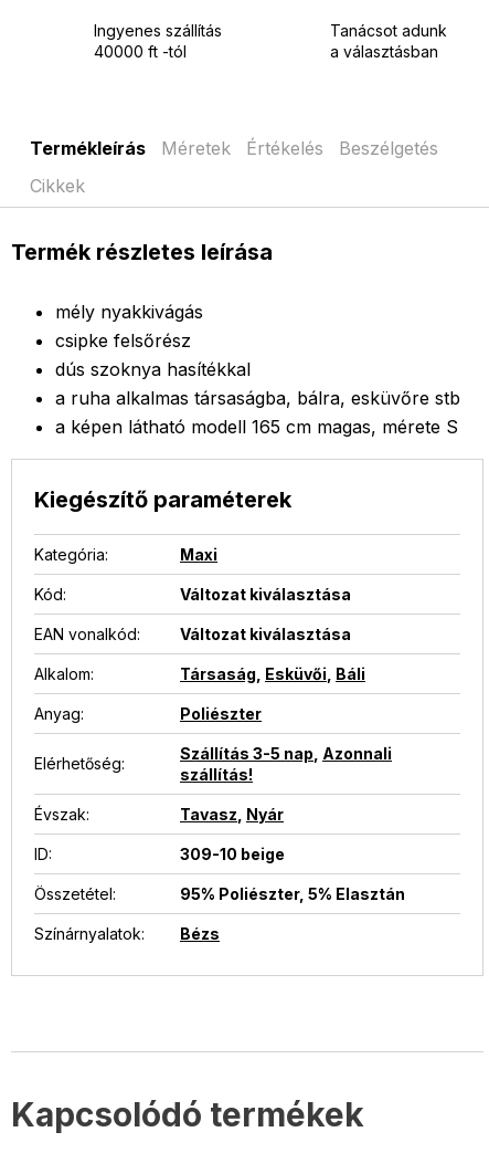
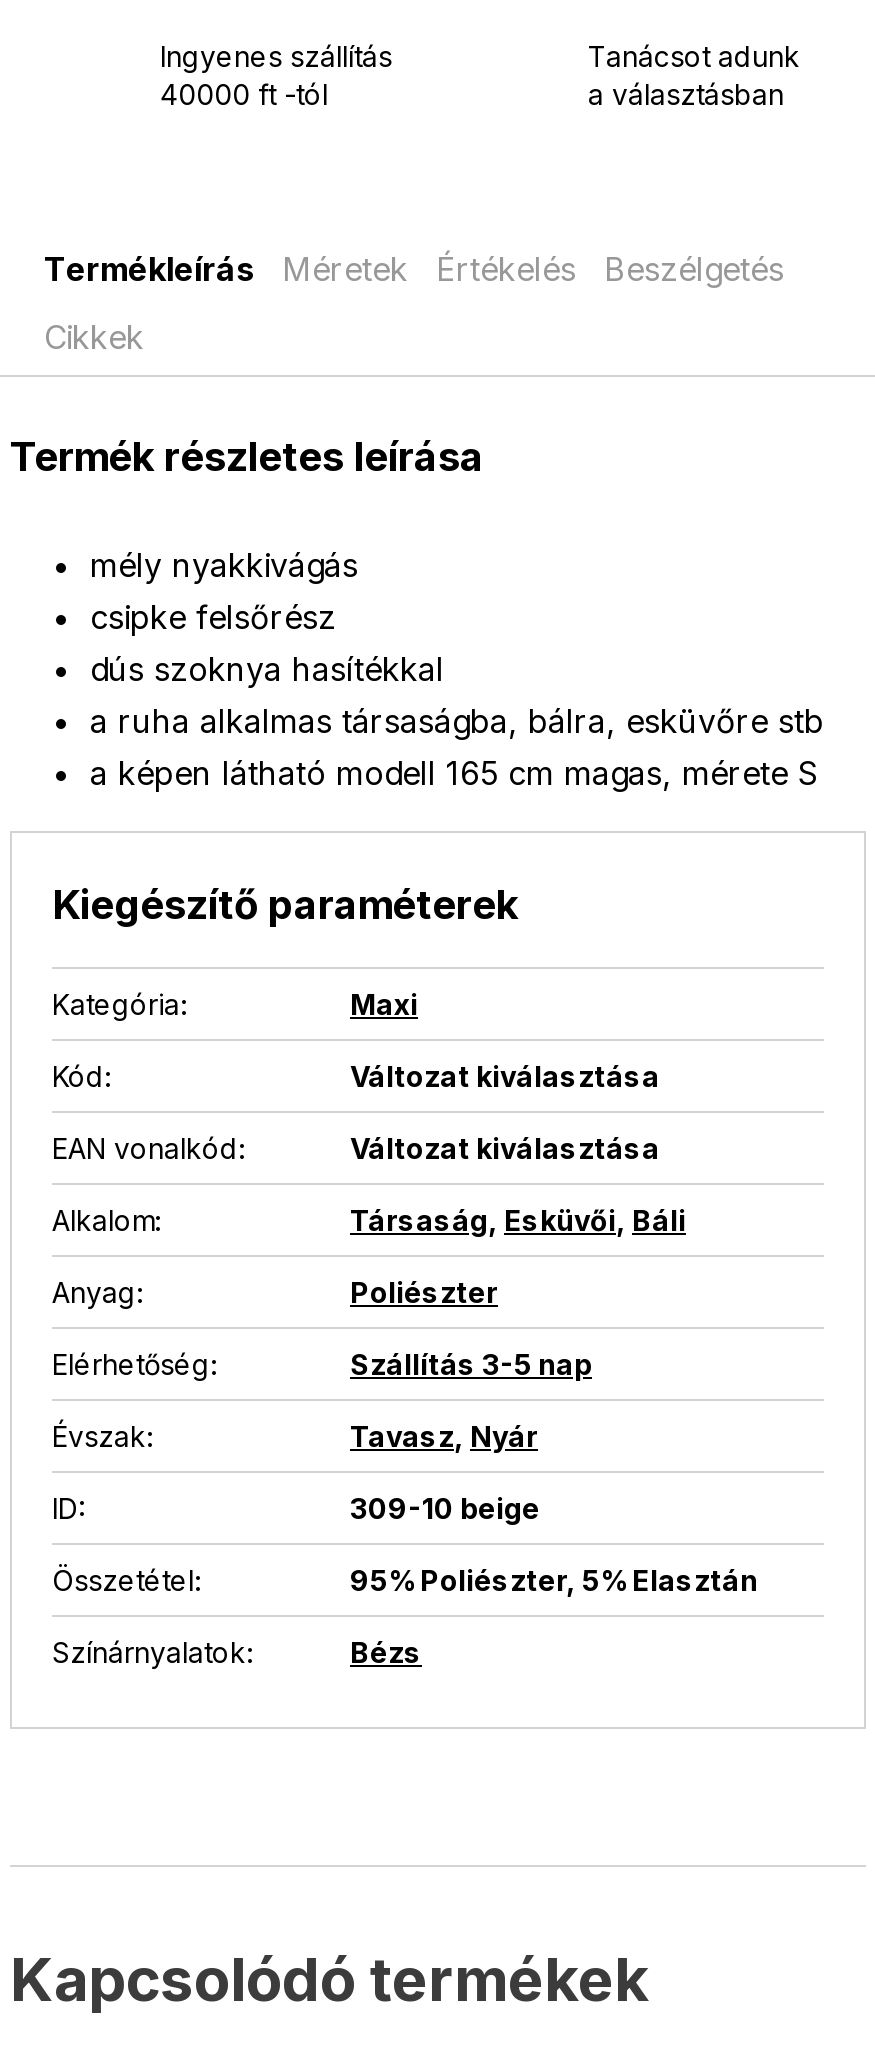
[180,744,392,784] Szállítás 3-5 nap, Azonnali | szállítás! -> [350,1348,592,1382] Szállítás 3-5 nap

